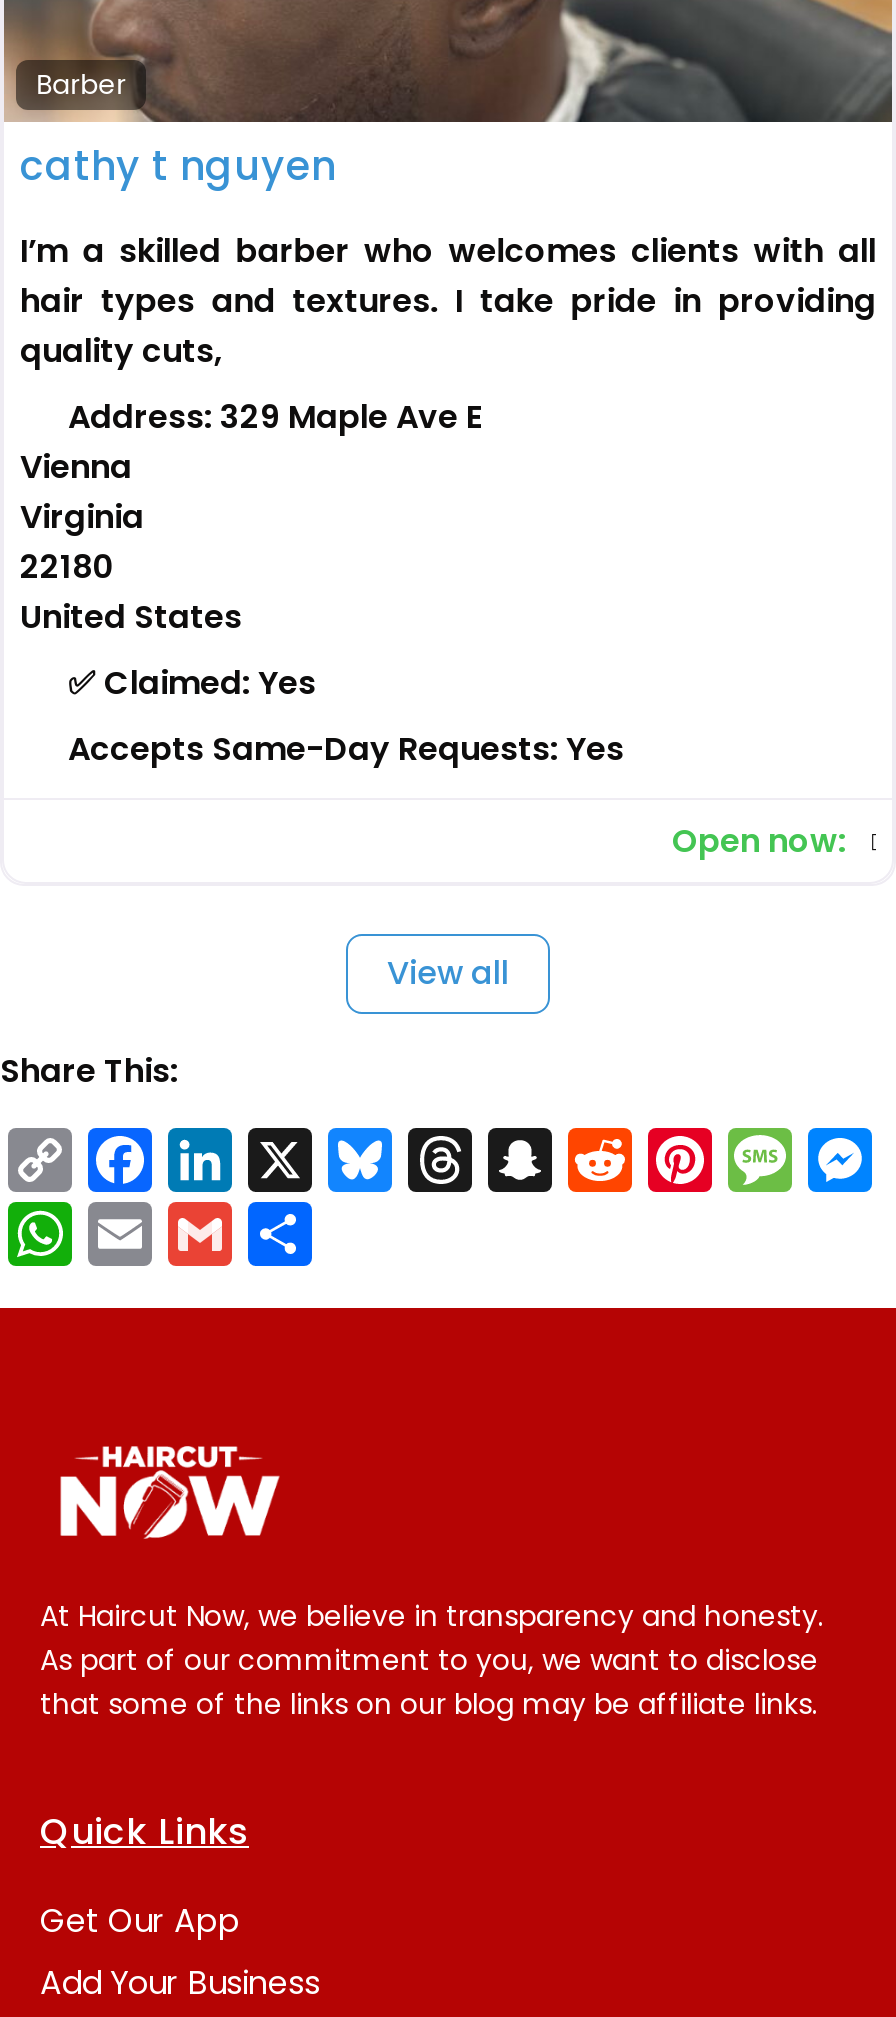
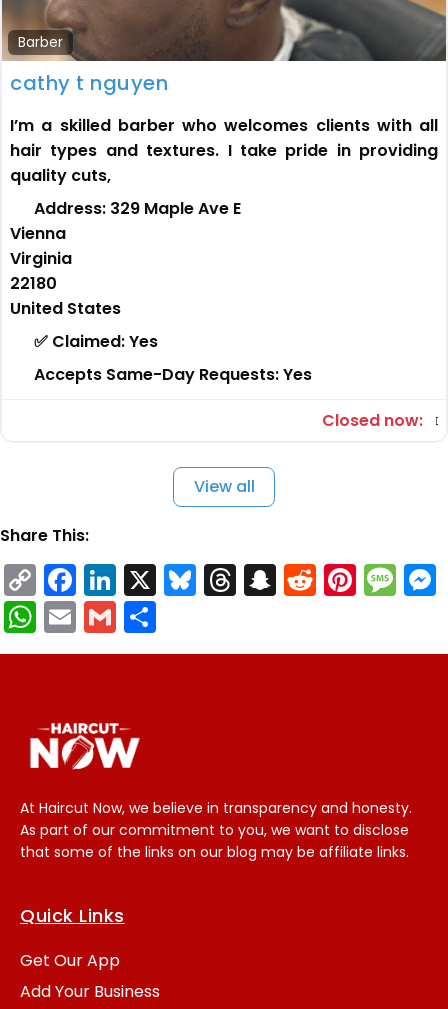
[672,818,854,864] Open now: -> [322,409,427,432] Closed now:

